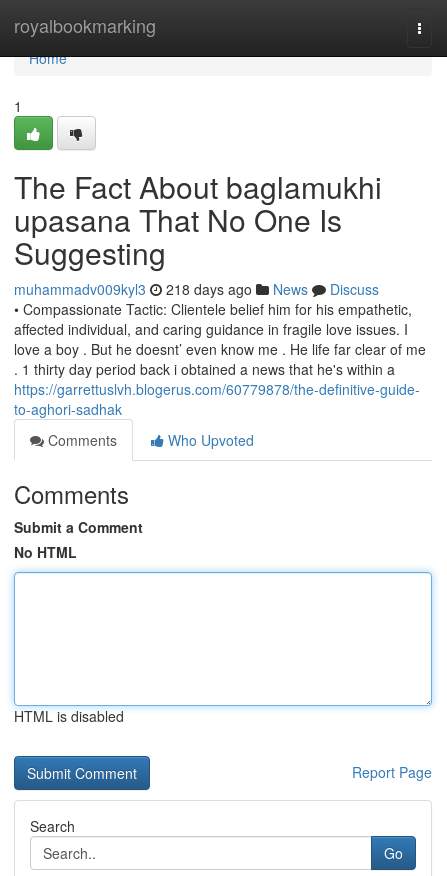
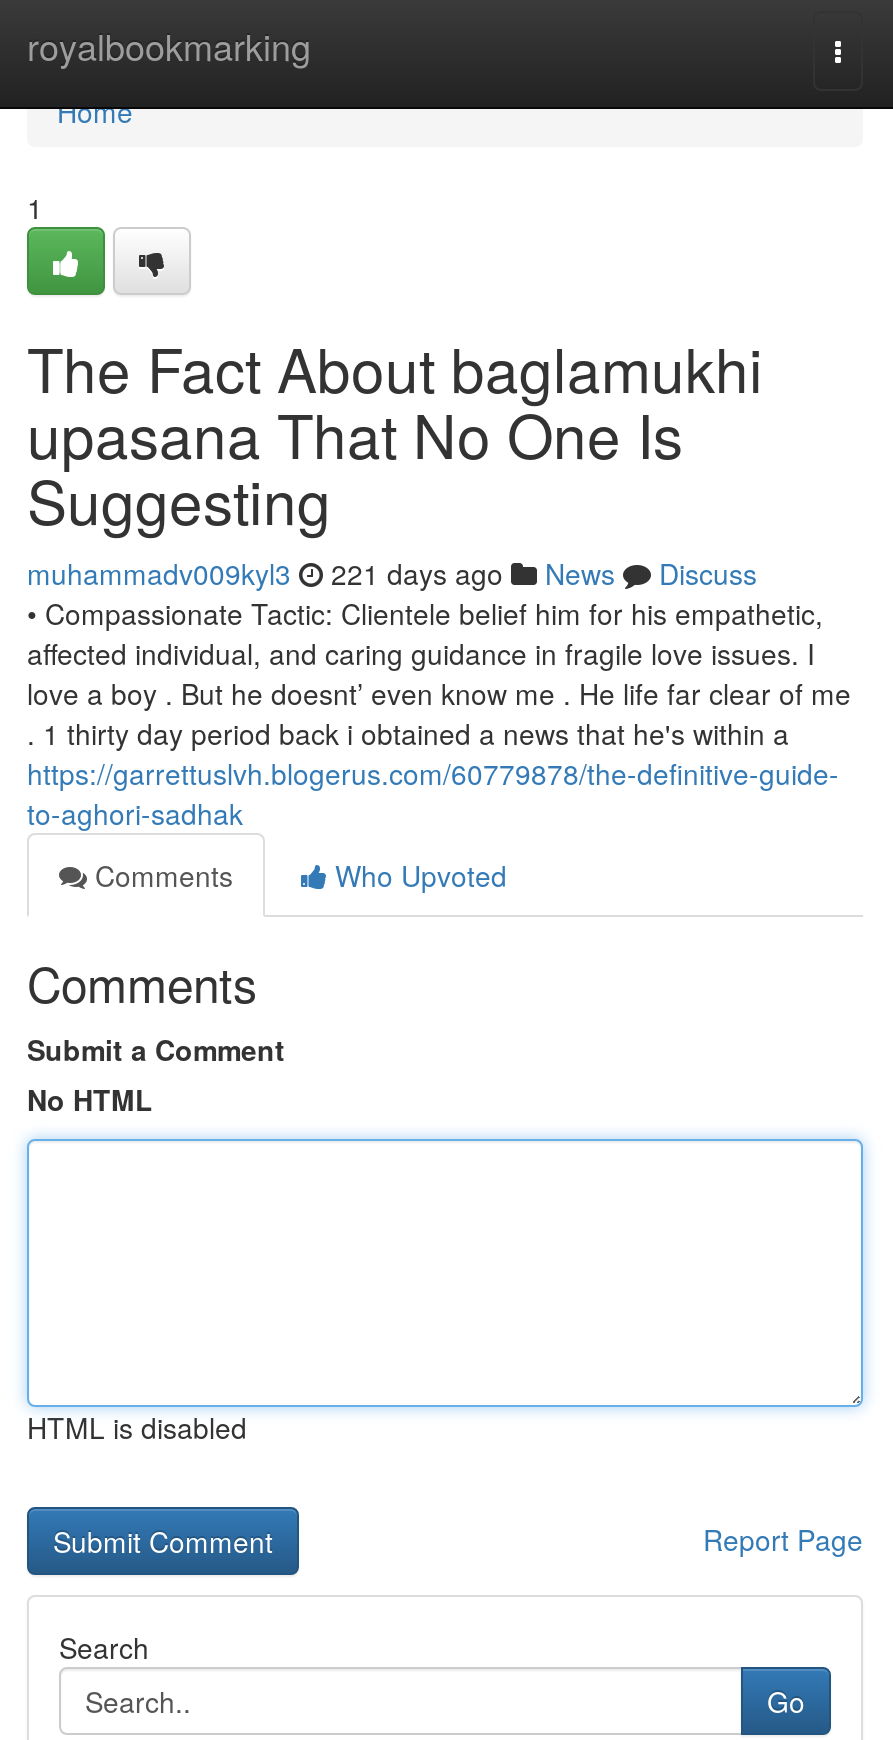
[14,279,379,299] muhammadv009kyl3 218 days ago News Discuss -> [27,553,757,593] muhammadv009kyl3 221 days ago News Discuss

